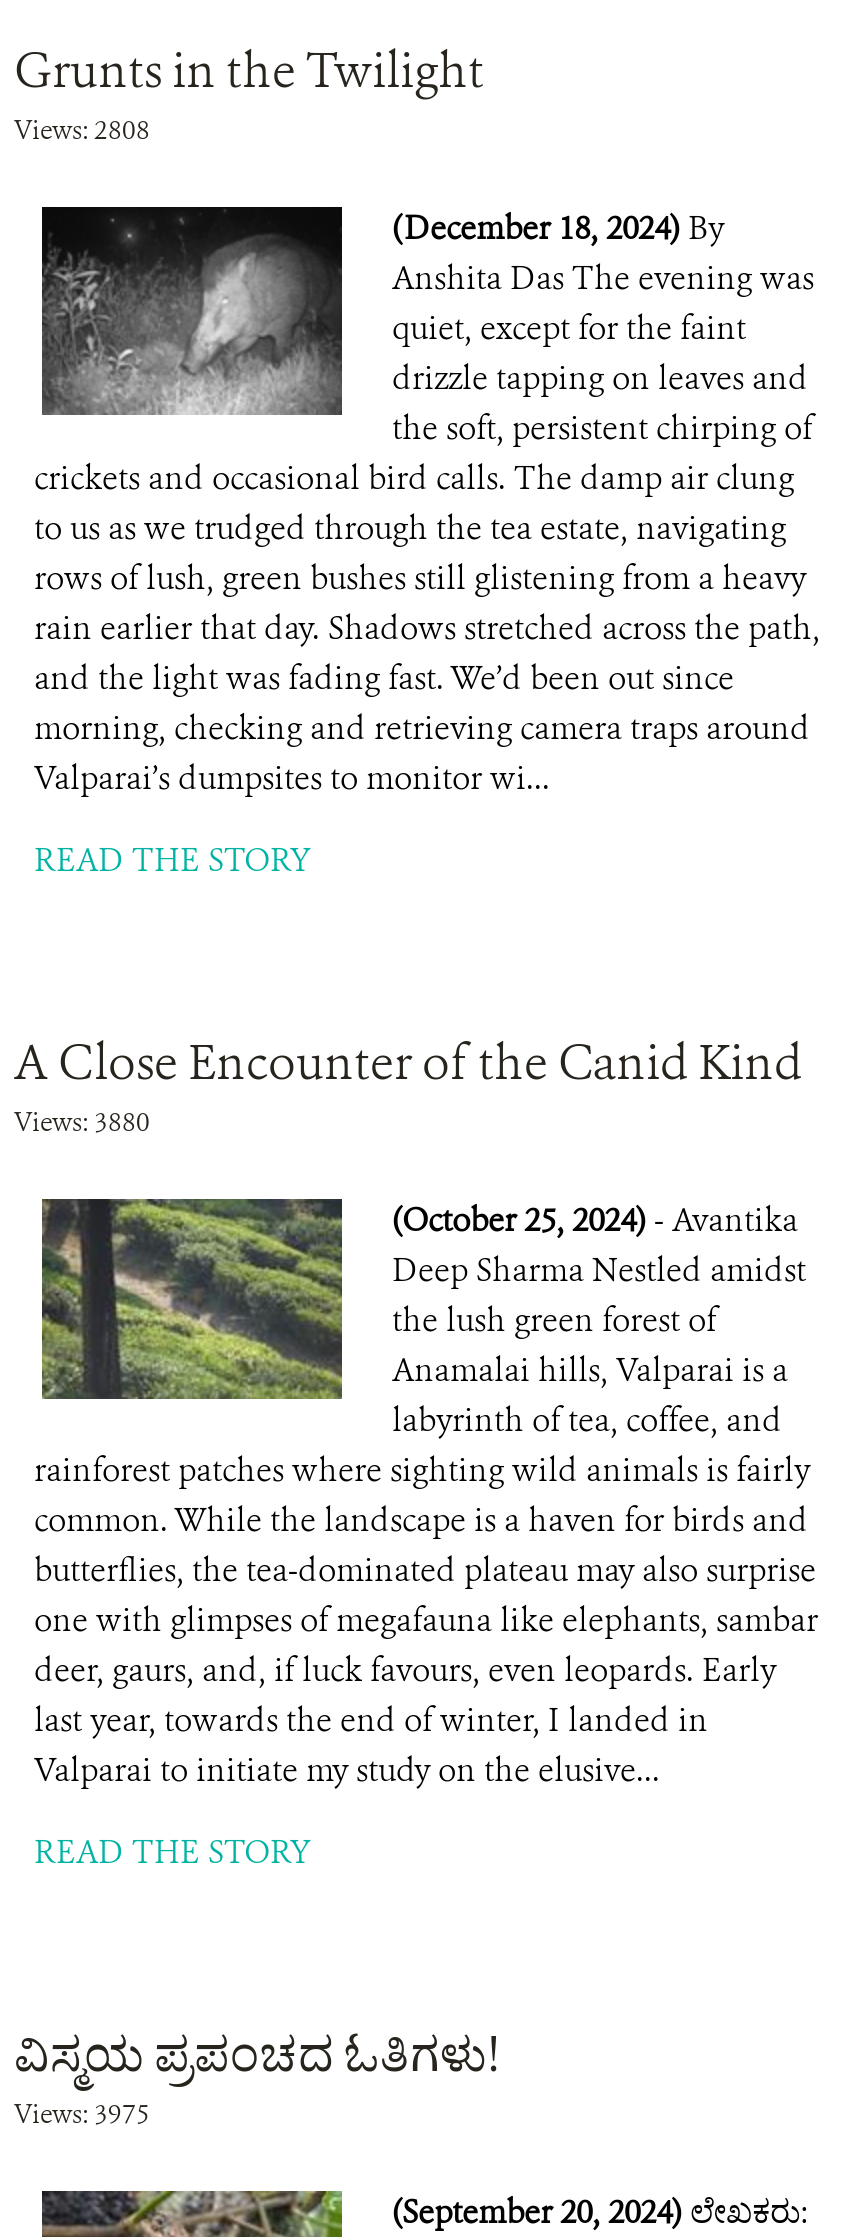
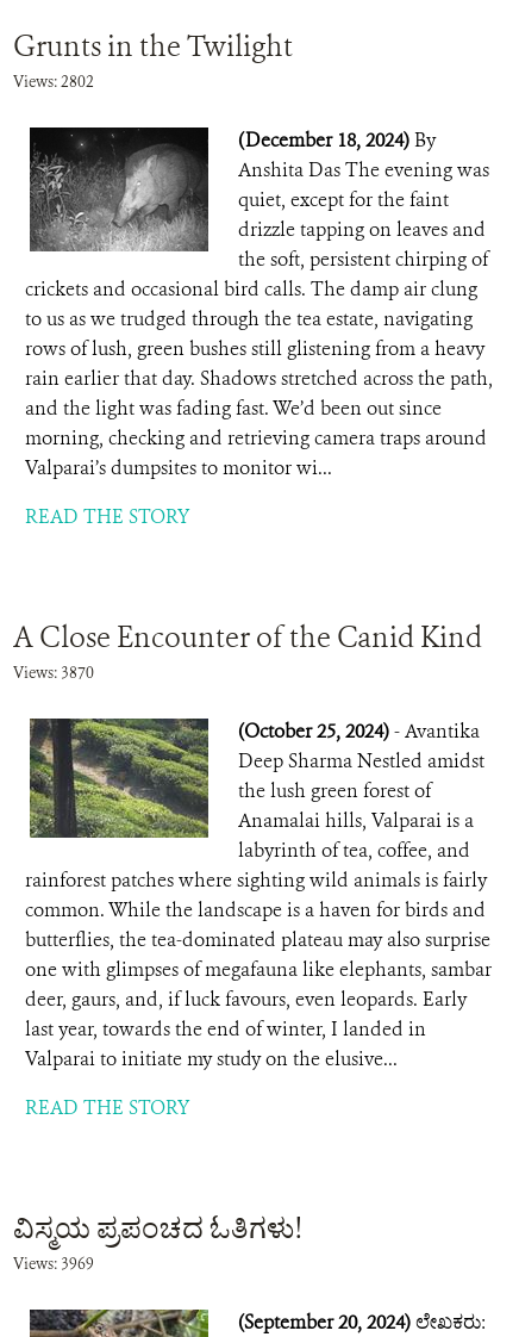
[14,113,150,147] Views: 2808 -> [13,71,94,92] Views: 2802
[14,1105,150,1139] Views: 3880 -> [13,663,94,683] Views: 3870
[14,2097,150,2131] Views: 3975 -> [13,1254,94,1274] Views: 3969

